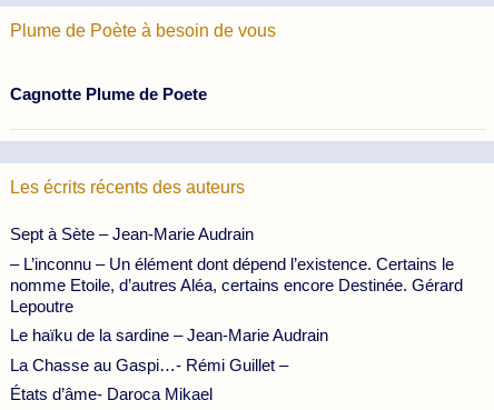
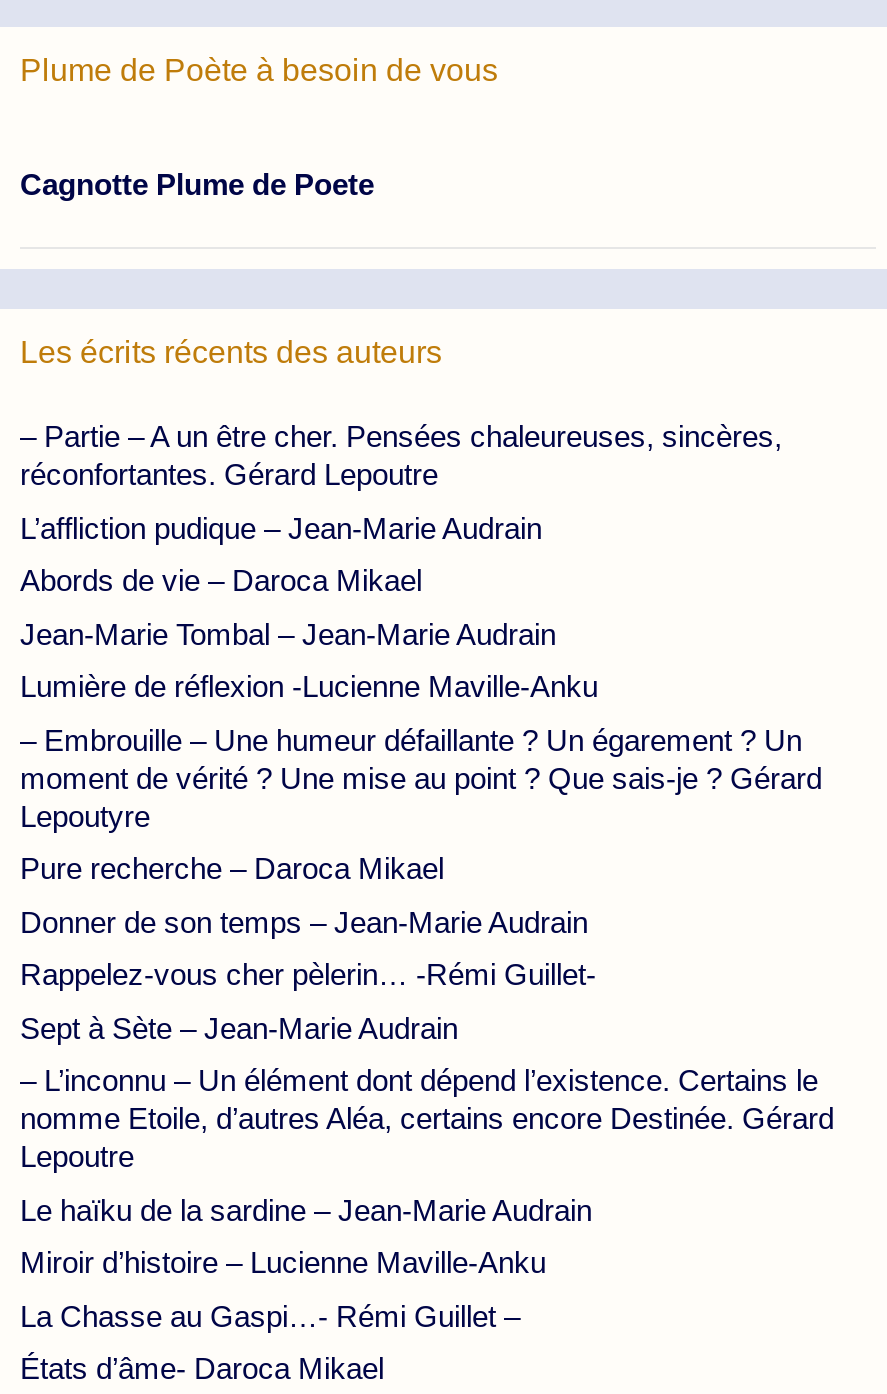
none -> [20,420,822,992] – Partie – A un être cher. Pensées chaleureuses, sincères, | réconfortantes. Gérard Lepoutre | L’affliction pudique – Jean-Marie Audrain | Abords de vie – Daroca Mikael | Jean-Marie Tombal – Jean-Marie Audrain | Lumière de réflexion -Lucienne Maville-Anku | – Embrouille – Une humeur défaillante ? Un égarement ? Un | moment de vérité ? Une mise au point ? Que sais-je ? Gérard | Lepoutyre | Pure recherche – Daroca Mikael | Donner de son temps – Jean-Marie Audrain | Rappelez-vous cher pèlerin… -Rémi Guillet-
none -> [20,1246,546,1280] Miroir d’histoire – Lucienne Maville-Anku

